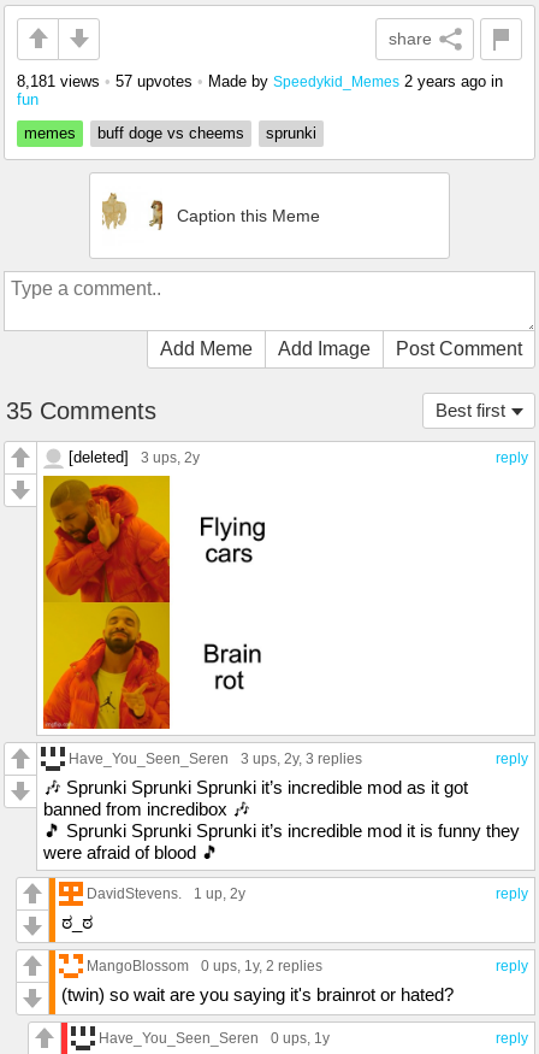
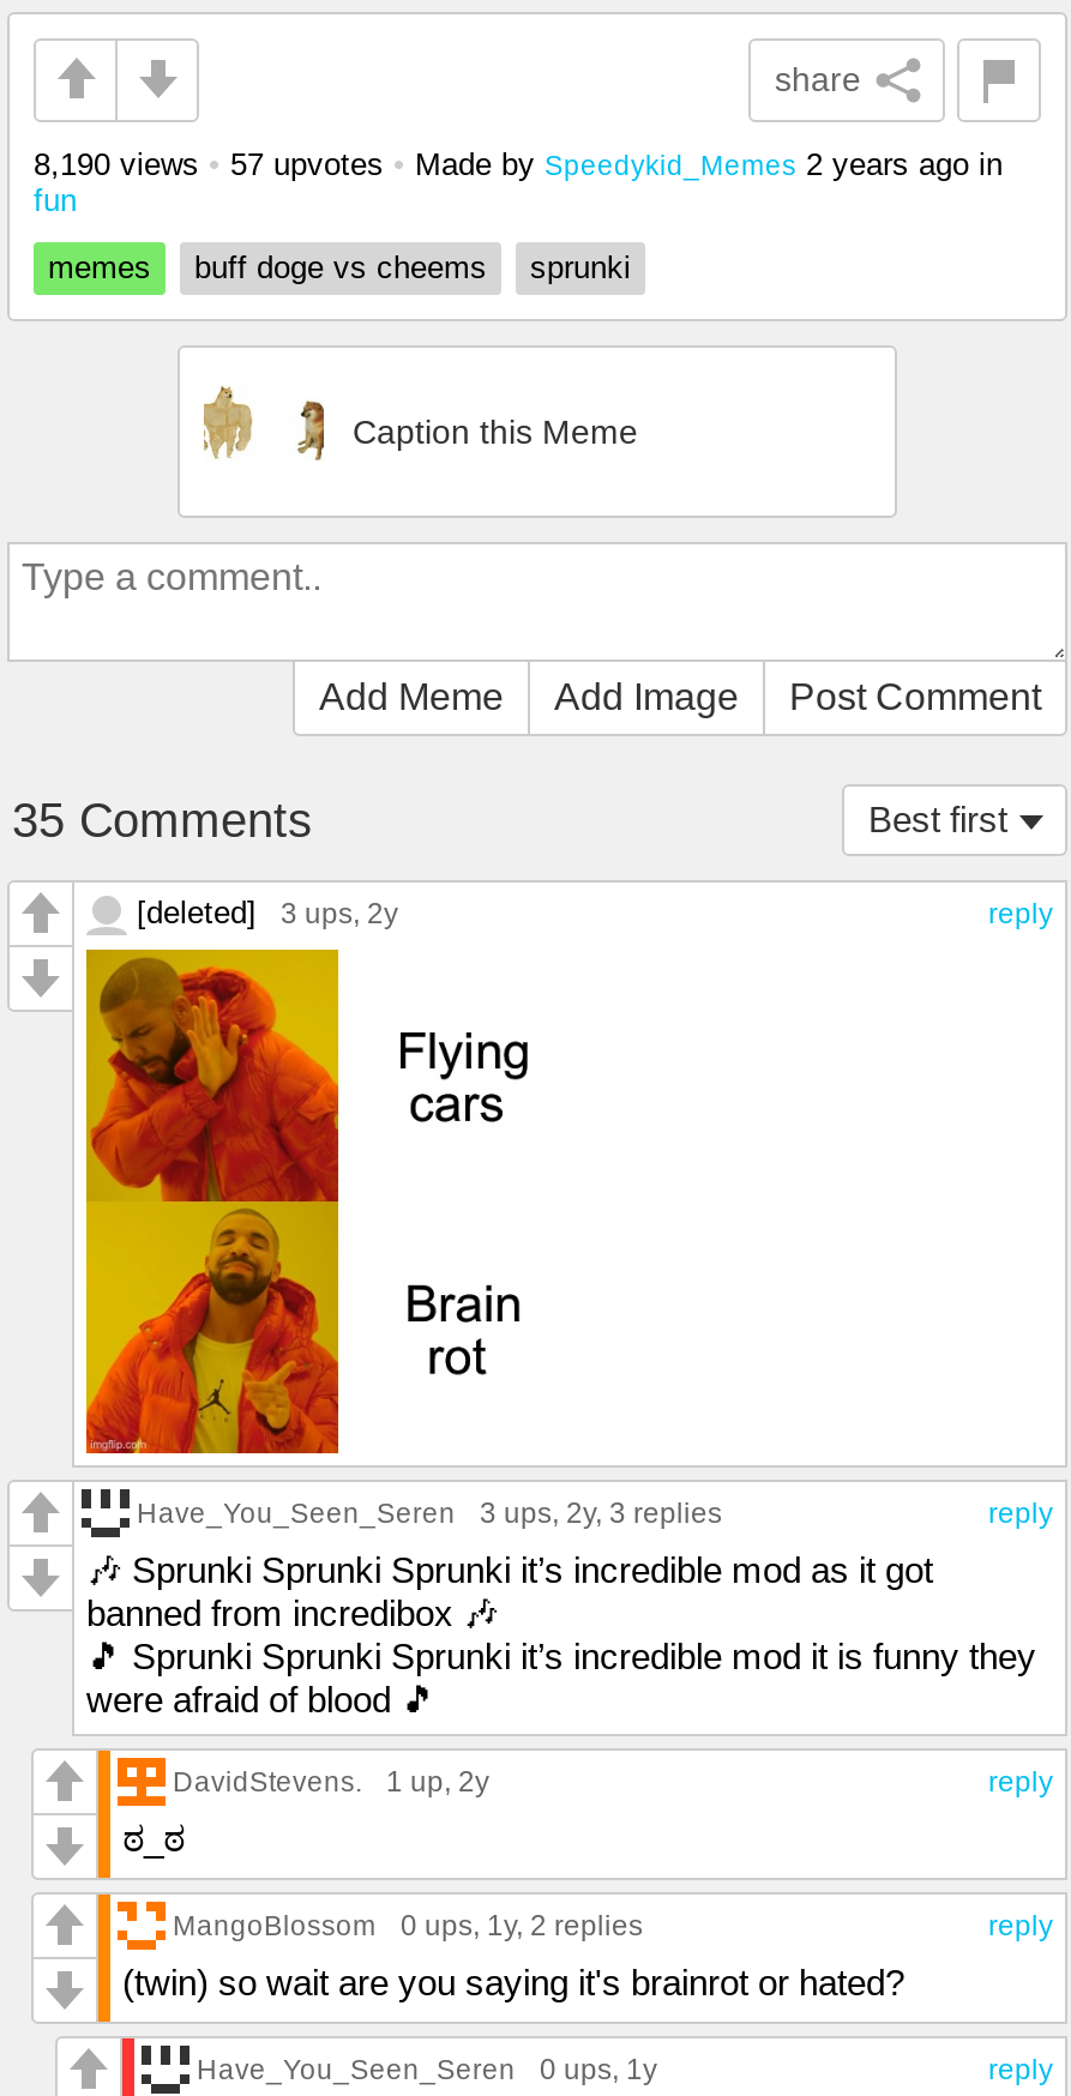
[17,72,503,90] 8,181 views • 57 upvotes • Made by Speedykid_Memes 2 years ago in -> [34,145,1003,181] 8,190 views • 57 upvotes • Made by Speedykid_Memes 2 years ago in

